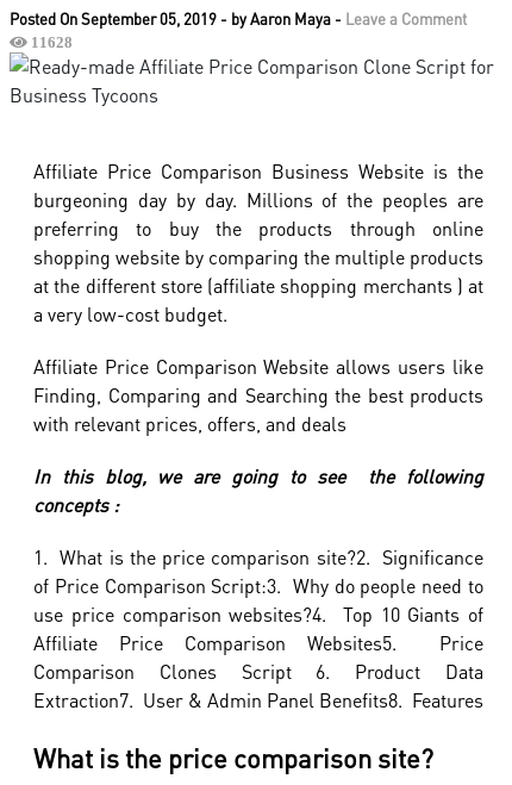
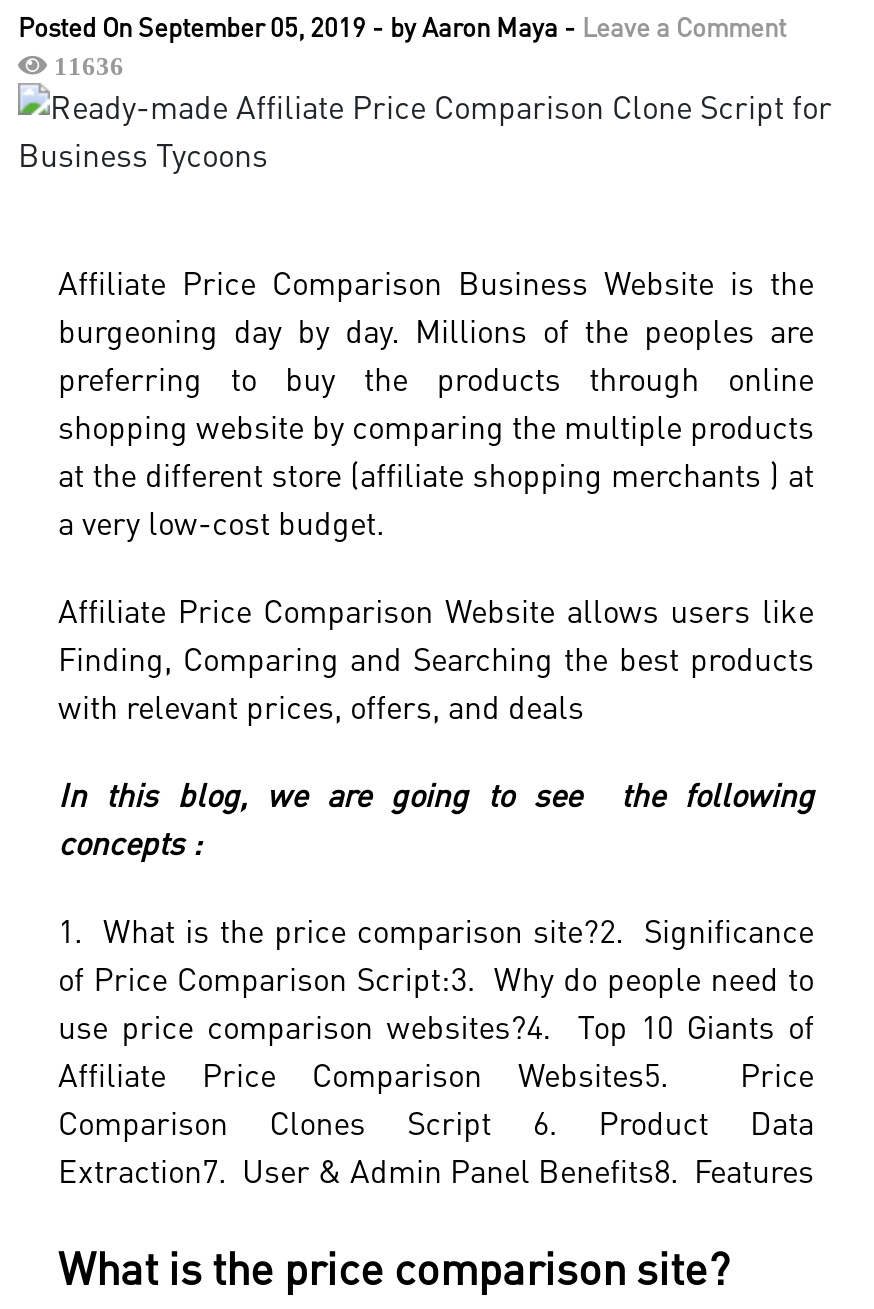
[27,34,73,50] 11628 -> [48,53,124,79] 11636

